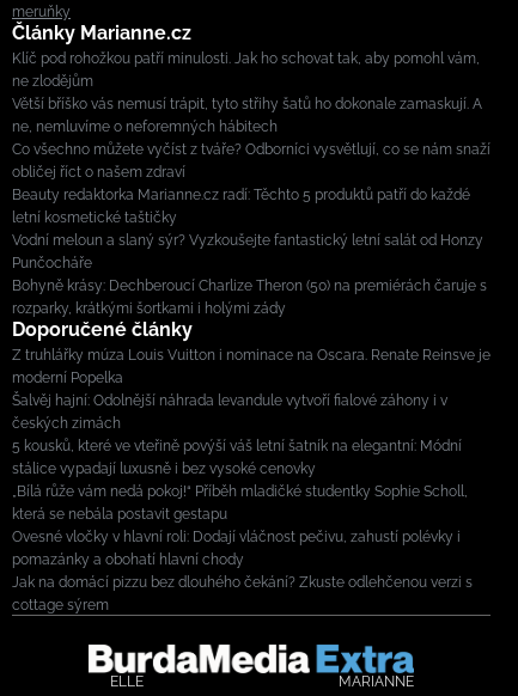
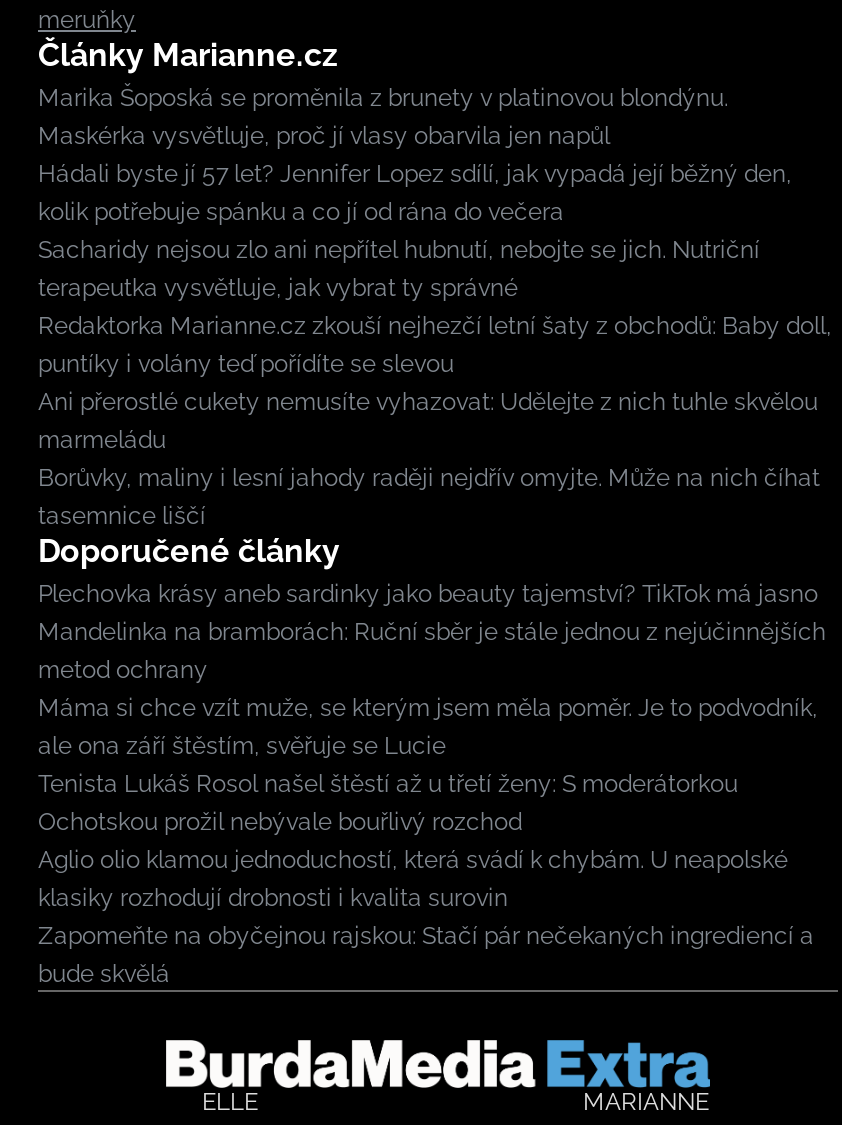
[12,50,490,317] Klíč pod rohožkou patří minulosti. Jak ho schovat tak, aby pomohl vám, | ne zlodějům | Větší bříško vás nemusí trápit, tyto střihy šatů ho dokonale zamaskují. A | ne, nemluvíme o neforemných hábitech | Co všechno můžete vyčíst z tváře? Odborníci vysvětlují, co se nám snaží | obličej říct o našem zdraví | Beauty redaktorka Marianne.cz radí: Těchto 5 produktů patří do každé | letní kosmetické taštičky | Vodní meloun a slaný sýr? Vyzkoušejte fantastický letní salát od Honzy | Punčocháře | Bohyně krásy: Dechberoucí Charlize Theron (50) na premiérách čaruje s | rozparky, krátkými šortkami i holými zády -> [38,84,832,530] Marika Šoposká se proměnila z brunety v platinovou blondýnu. | Maskérka vysvětluje, proč jí vlasy obarvila jen napůl | Hádali byste jí 57 let? Jennifer Lopez sdílí, jak vypadá její běžný den, | kolik potřebuje spánku a co jí od rána do večera | Sacharidy nejsou zlo ani nepřítel hubnutí, nebojte se jich. Nutriční | terapeutka vysvětluje, jak vybrat ty správné | Redaktorka Marianne.cz zkouší nejhezčí letní šaty z obchodů: Baby doll, | puntíky i volány teď pořídíte se slevou | Ani přerostlé cukety nemusíte vyhazovat: Udělejte z nich tuhle skvělou | marmeládu | Borůvky, maliny i lesní jahody raději nejdřív omyjte. Může na nich číhat | tasemnice liščí
[12,347,490,613] Z truhlářky múza Louis Vuitton i nominace na Oscara. Renate Reinsve je | moderní Popelka | Šalvěj hajní: Odolnější náhrada levandule vytvoří fialové záhony i v | českých zimách | 5 kousků, které ve vteřině povýší váš letní šatník na elegantní: Módní | stálice vypadají luxusně i bez vysoké cenovky | „Bílá růže vám nedá pokoj!“ Příběh mladičké studentky Sophie Scholl, | která se nebála postavit gestapu | Ovesné vločky v hlavní roli: Dodají vláčnost pečivu, zahustí polévky i | pomazánky a obohatí hlavní chody | Jak na domácí pizzu bez dlouhého čekání? Zkuste odlehčenou verzi s | cottage sýrem -> [38,580,826,988] Plechovka krásy aneb sardinky jako beauty tajemství? TikTok má jasno | Mandelinka na bramborách: Ruční sběr je stále jednou z nejúčinnějších | metod ochrany | Máma si chce vzít muže, se kterým jsem měla poměr. Je to podvodník, | ale ona září štěstím, svěřuje se Lucie | Tenista Lukáš Rosol našel štěstí až u třetí ženy: S moderátorkou | Ochotskou prožil nebývale bouřlivý rozchod | Aglio olio klamou jednoduchostí, která svádí k chybám. U neapolské | klasiky rozhodují drobnosti i kvalita surovin | Zapomeňte na obyčejnou rajskou: Stačí pár nečekaných ingrediencí a | bude skvělá

